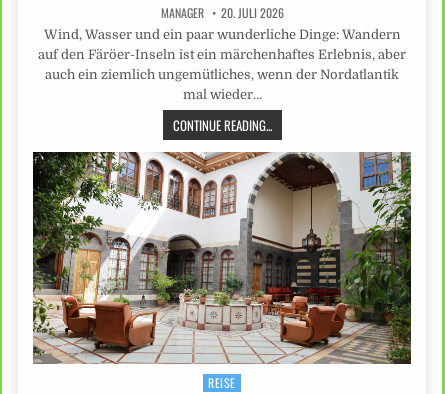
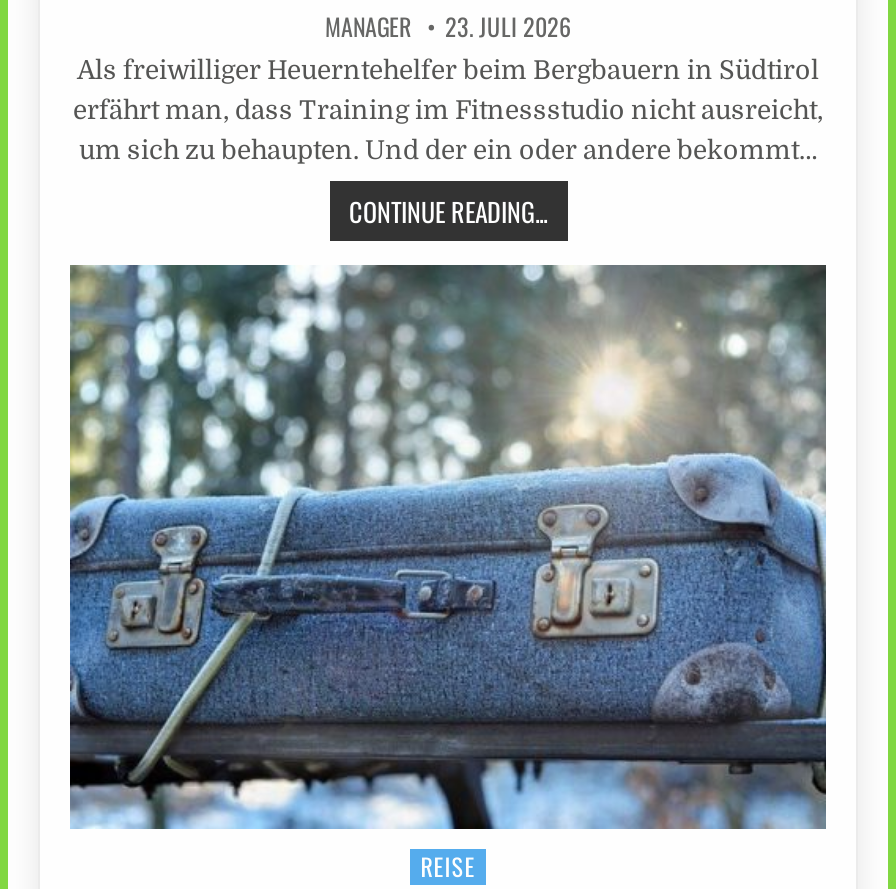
[38,4,406,102] 20. JULI 2026 | Wind, Wasser und ein paar wunderliche Dinge: Wandern | auf den Färöer-Inseln ist ein märchenhaftes Erlebnis, aber | auch ein ziemlich ungemütliches, wenn der Nordatlantik | mal wieder… -> [73,8,823,164] 23. JULI 2026 | Als freiwilliger Heuerntehelfer beim Bergbauern in Südtirol | erfährt man, dass Training im Fitnessstudio nicht ausreicht, | um sich zu behaupten. Und der ein oder andere bekommt…
moved [172,115,271,135] -> [349,190,547,230]: CONTINUE READING...
[32,151,412,365] [image] -> [68,282,828,830] [image]

